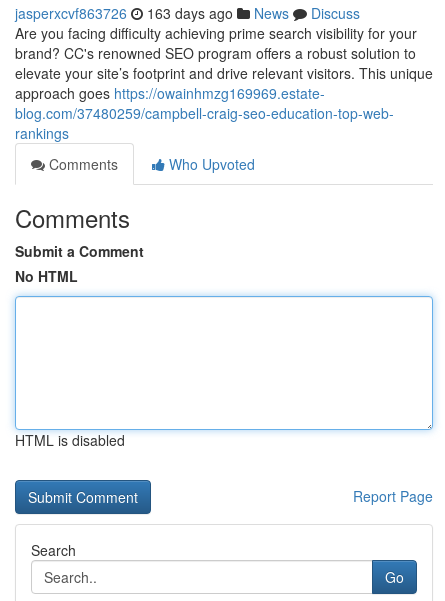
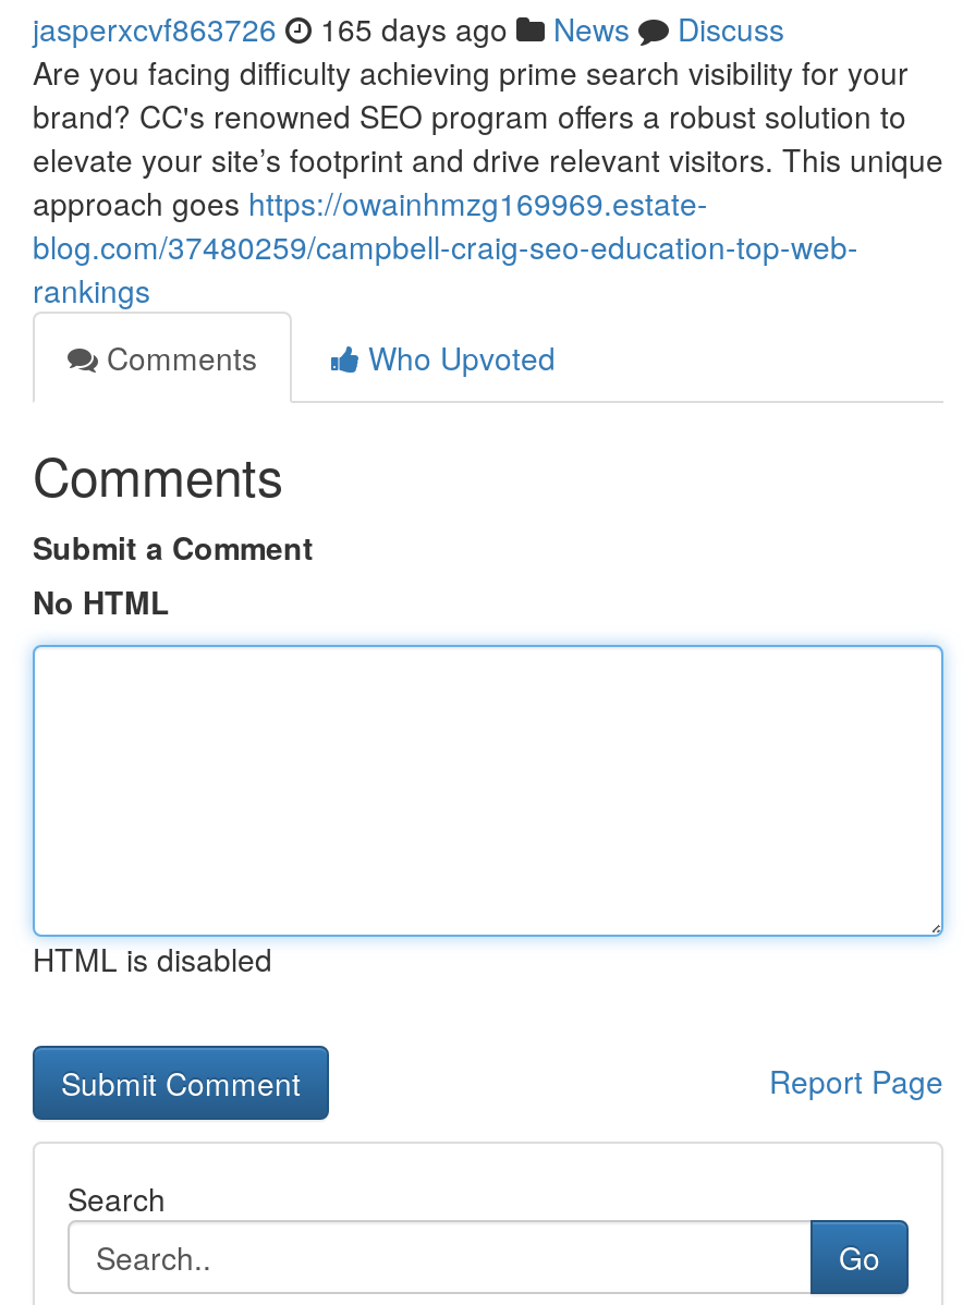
[15,3,360,23] jasperxcvf863726 163 days ago News Discuss -> [33,7,784,50] jasperxcvf863726 165 days ago News Discuss

